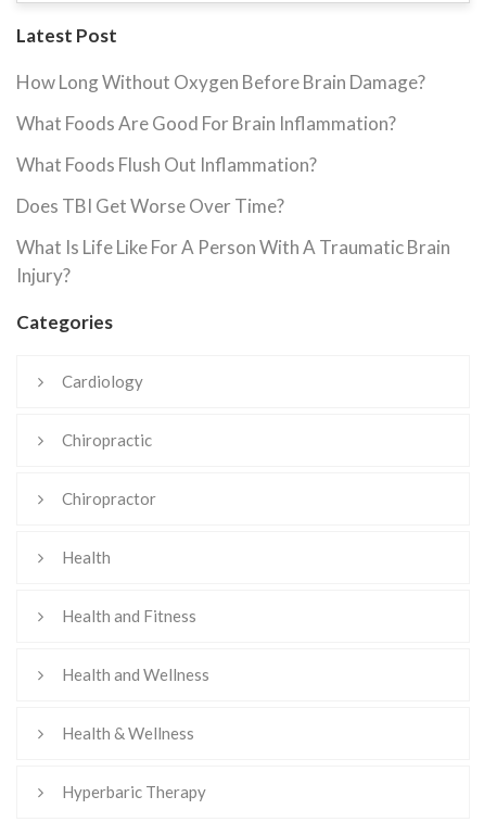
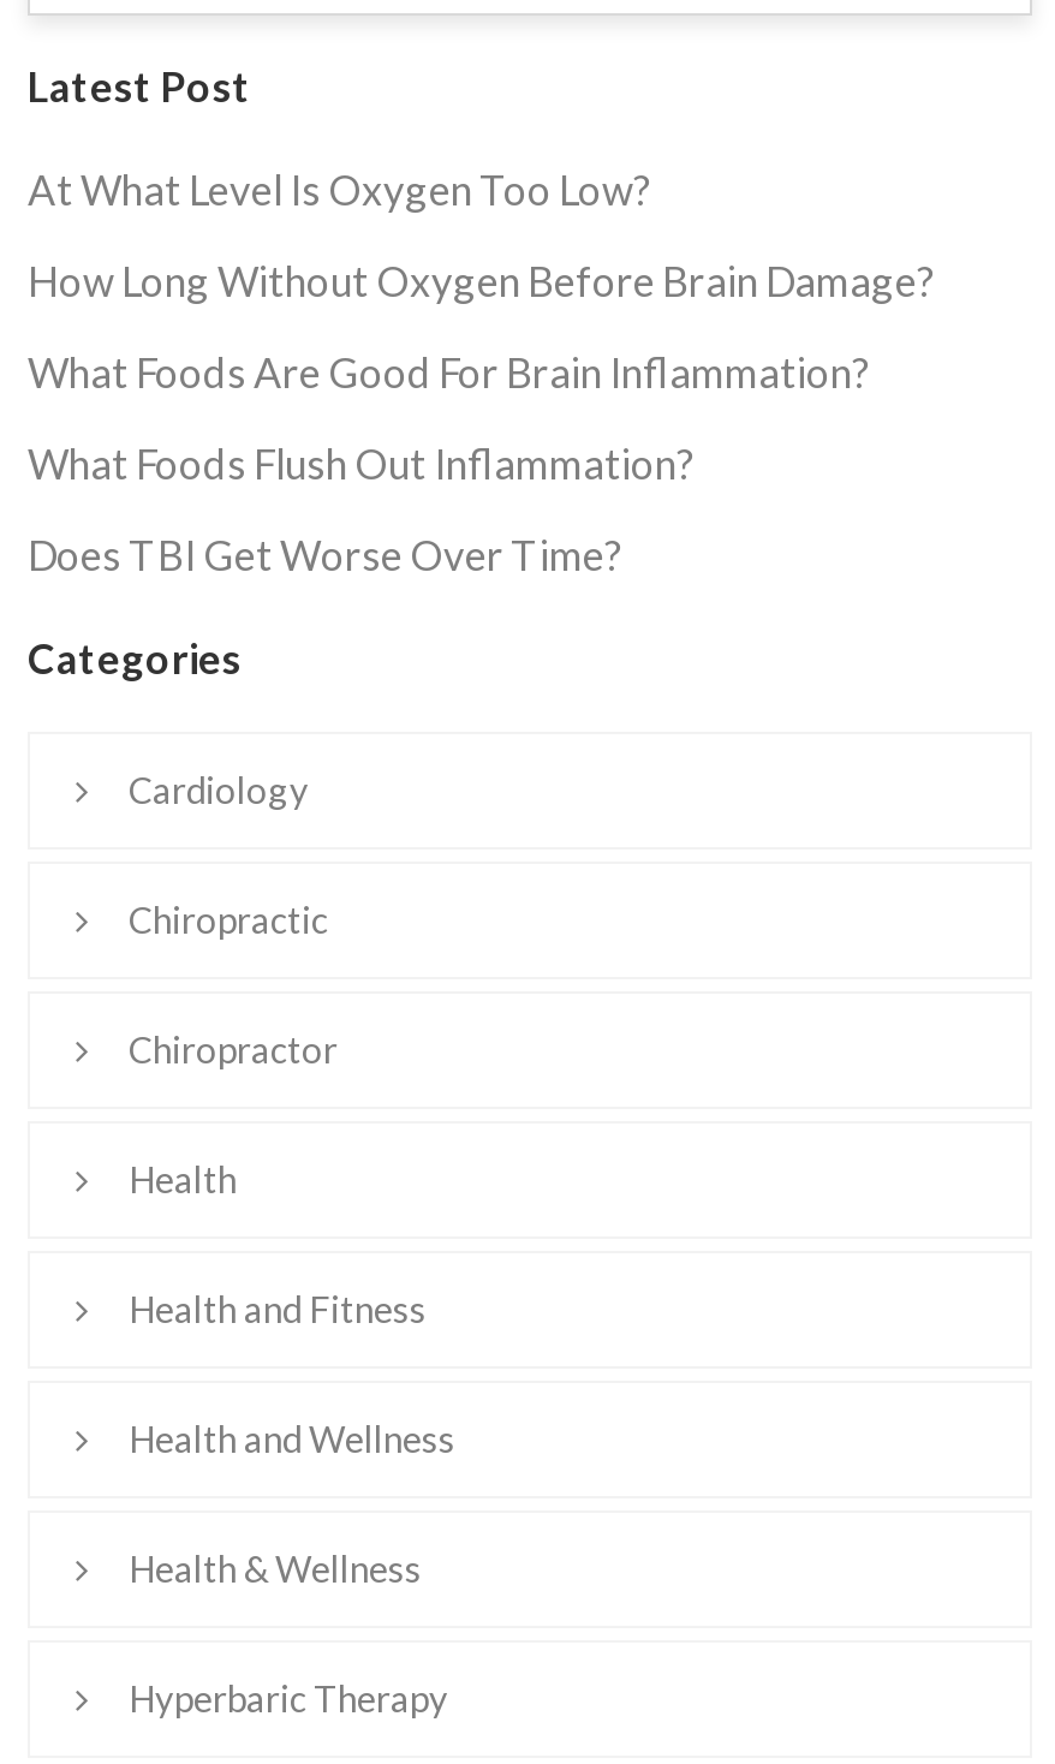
none -> [28,165,650,216] At What Level Is Oxygen Too Low?
moved [16,71,425,217] -> [28,256,934,581]: How Long Without Oxygen Before Brain Damage? | What Foods Are Good For Brain Inflammation? | What Foods Flush Out Inflammation? | Does TBI Get Worse Over Time?
[16,236,450,287] What Is Life Like For A Person With A Traumatic Brain | Injury? -> none

